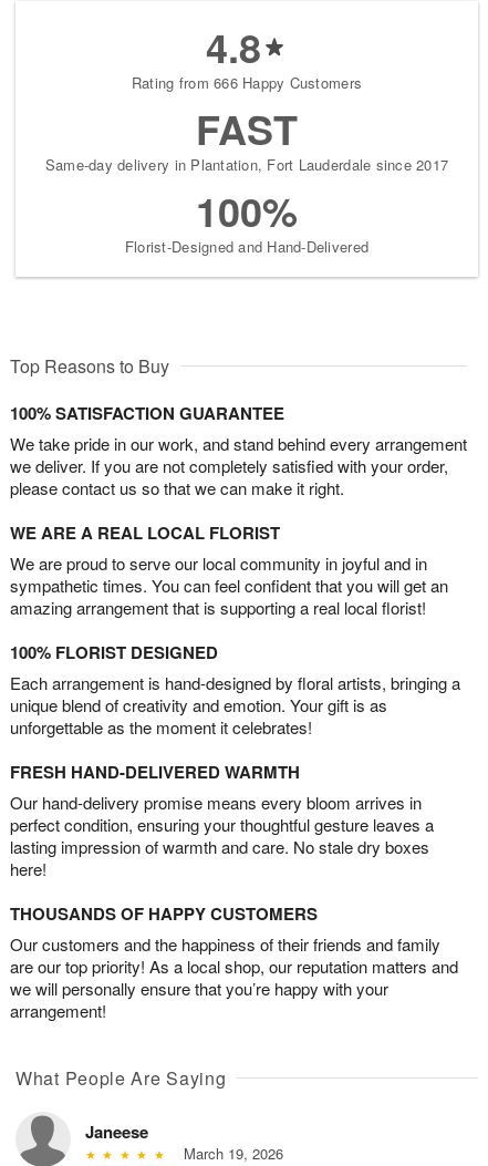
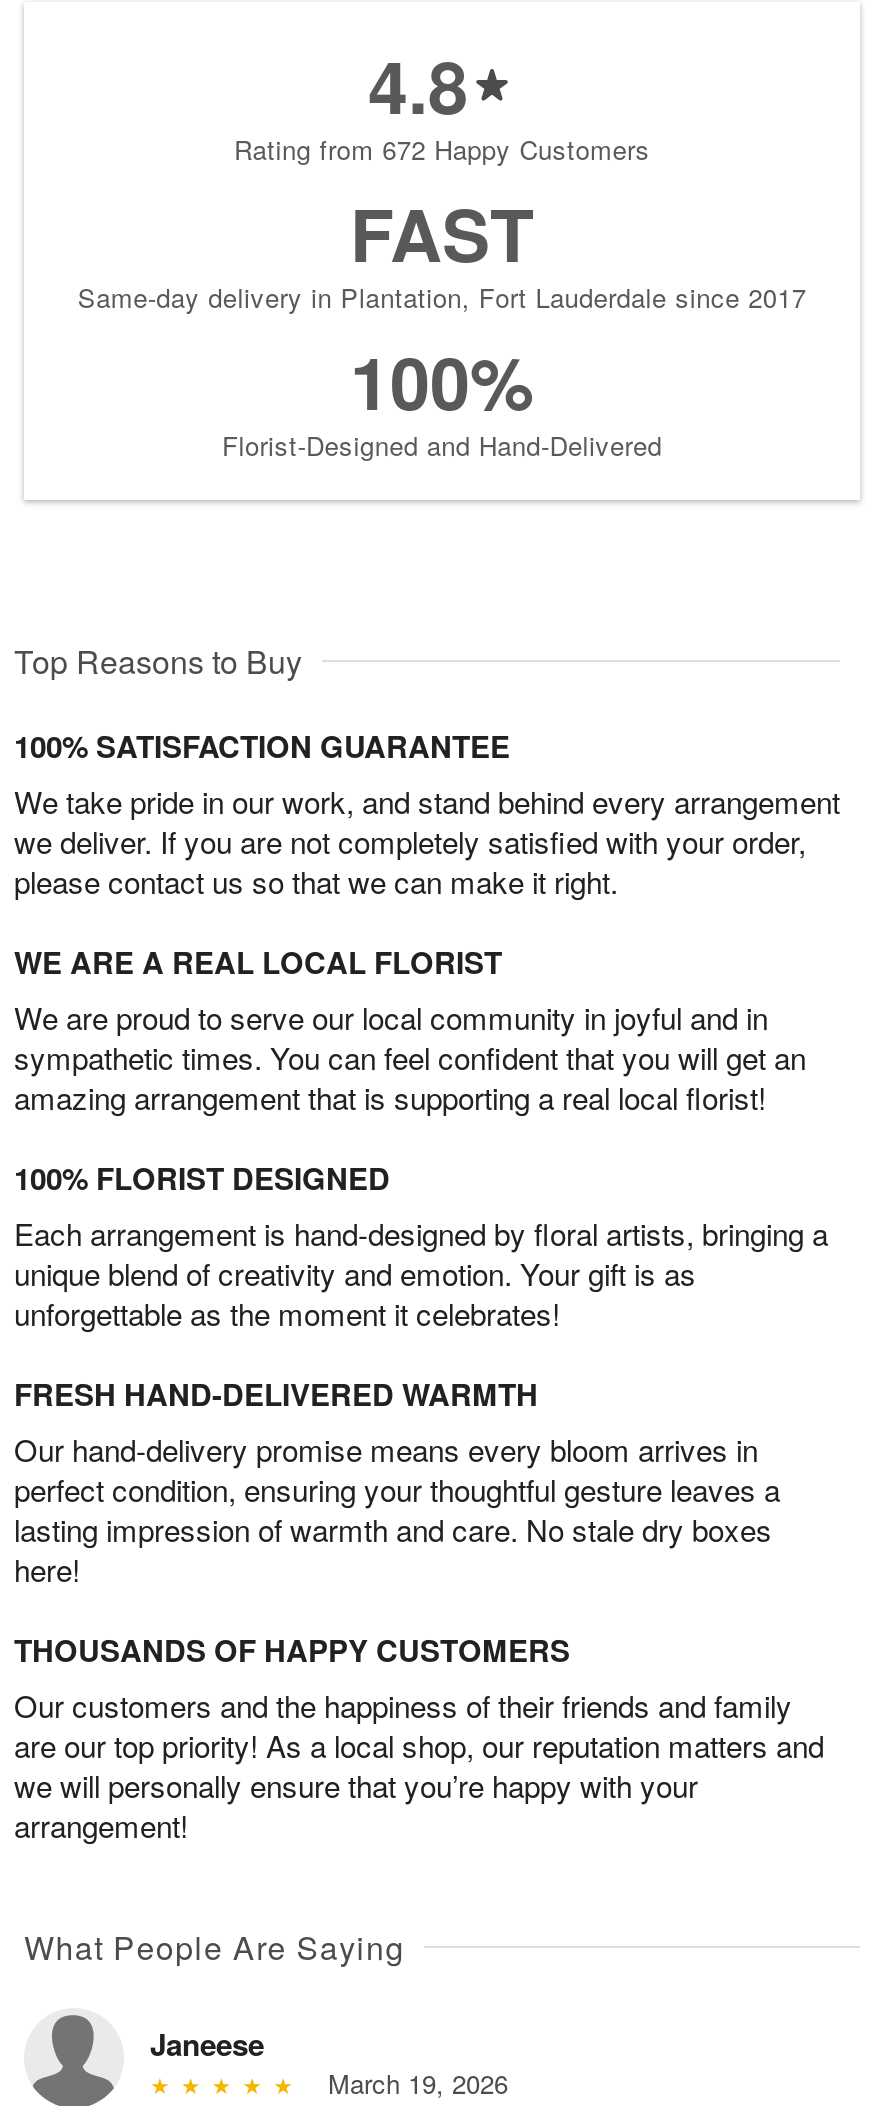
[132,72,362,93] Rating from 666 Happy Customers -> [234,131,650,169] Rating from 672 Happy Customers

